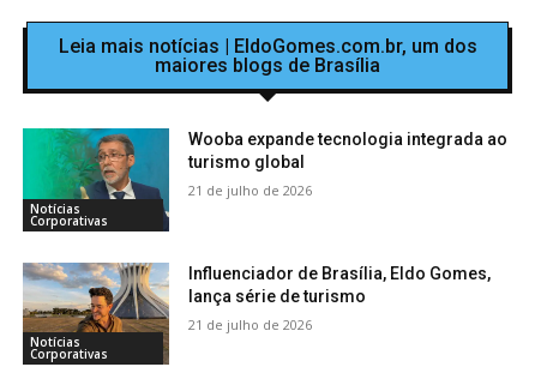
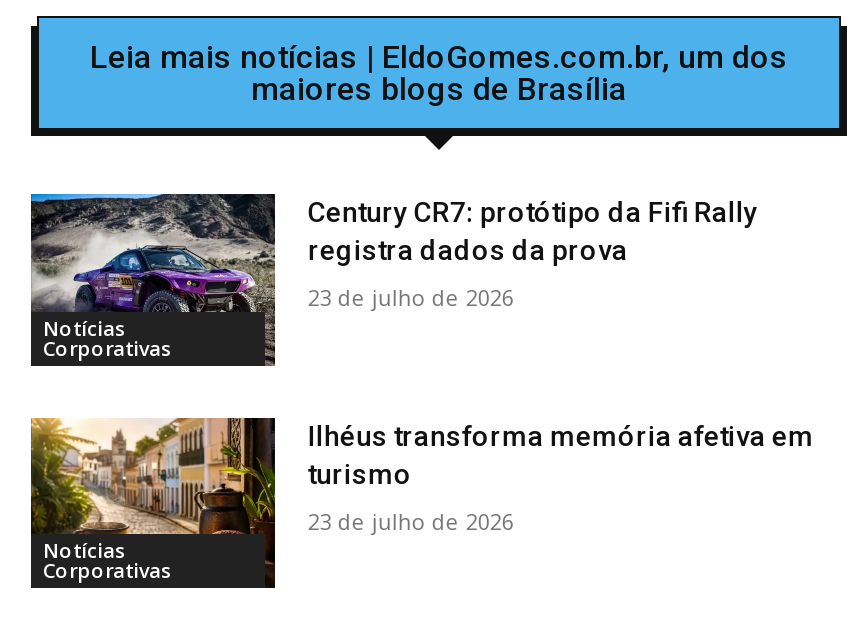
[22,127,508,231] [image] | Wooba expande tecnologia integrada ao | turismo global -> [29,192,758,366] [image] | Century CR7: protótipo da Fifi Rally | registra dados da prova
[189,181,312,199] 21 de julho de 2026 -> [308,282,514,312] 23 de julho de 2026
[22,261,491,365] [image] | Influenciador de Brasília, Eldo Gomes, | lança série de turismo -> [29,416,814,586] [image] | Ilhéus transforma memória afetiva em | turismo
[189,315,312,333] 21 de julho de 2026 -> [308,505,514,535] 23 de julho de 2026

